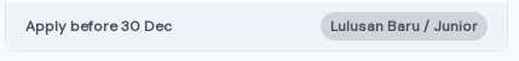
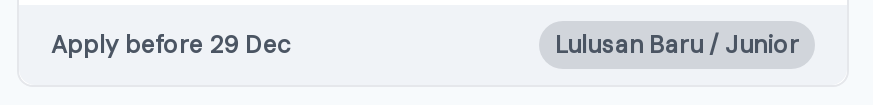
[25,17,172,36] Apply before 30 Dec -> [51,29,291,61] Apply before 29 Dec

